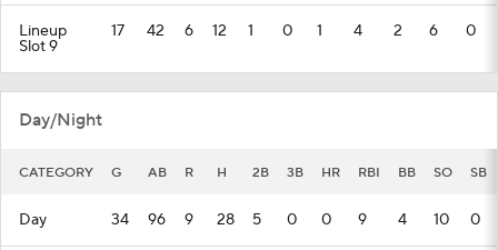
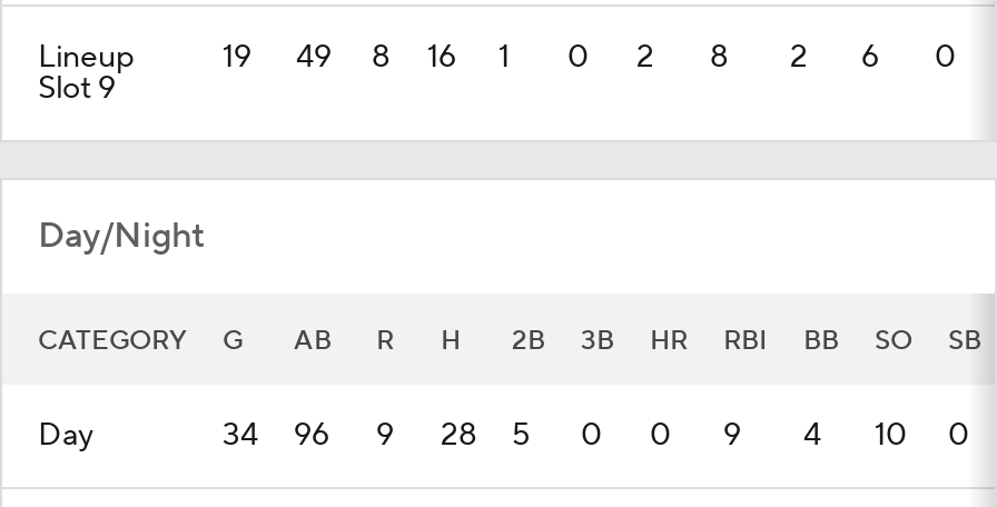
[111,21,124,41] 17 -> [223,38,251,78] 19
[147,21,165,41] 42 -> [296,38,332,78] 49
[185,21,193,41] 6 -> [372,38,389,78] 8
[212,21,227,41] 12 -> [427,38,456,78] 16
[317,21,322,41] 1 -> [636,38,654,78] 2
[353,21,362,41] 4 -> [710,38,728,78] 8

